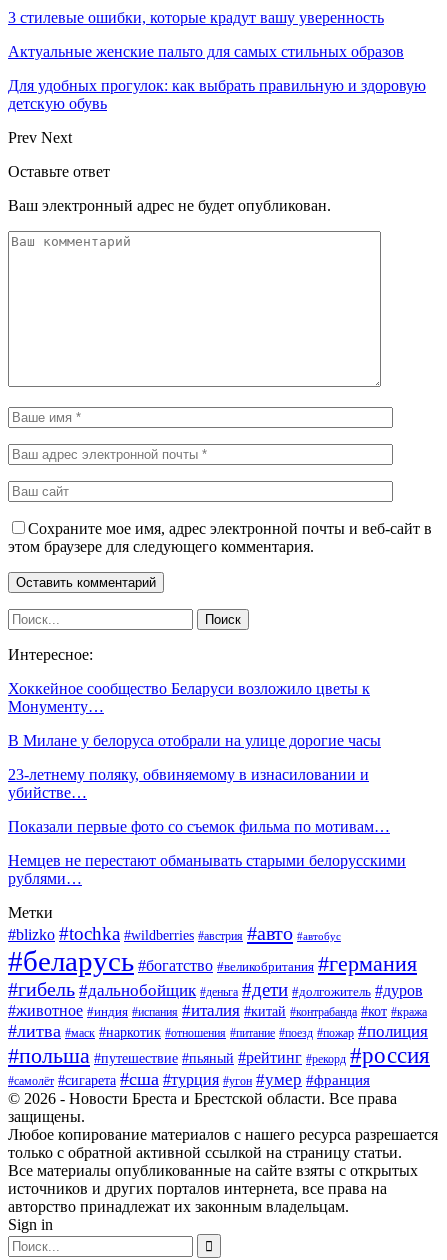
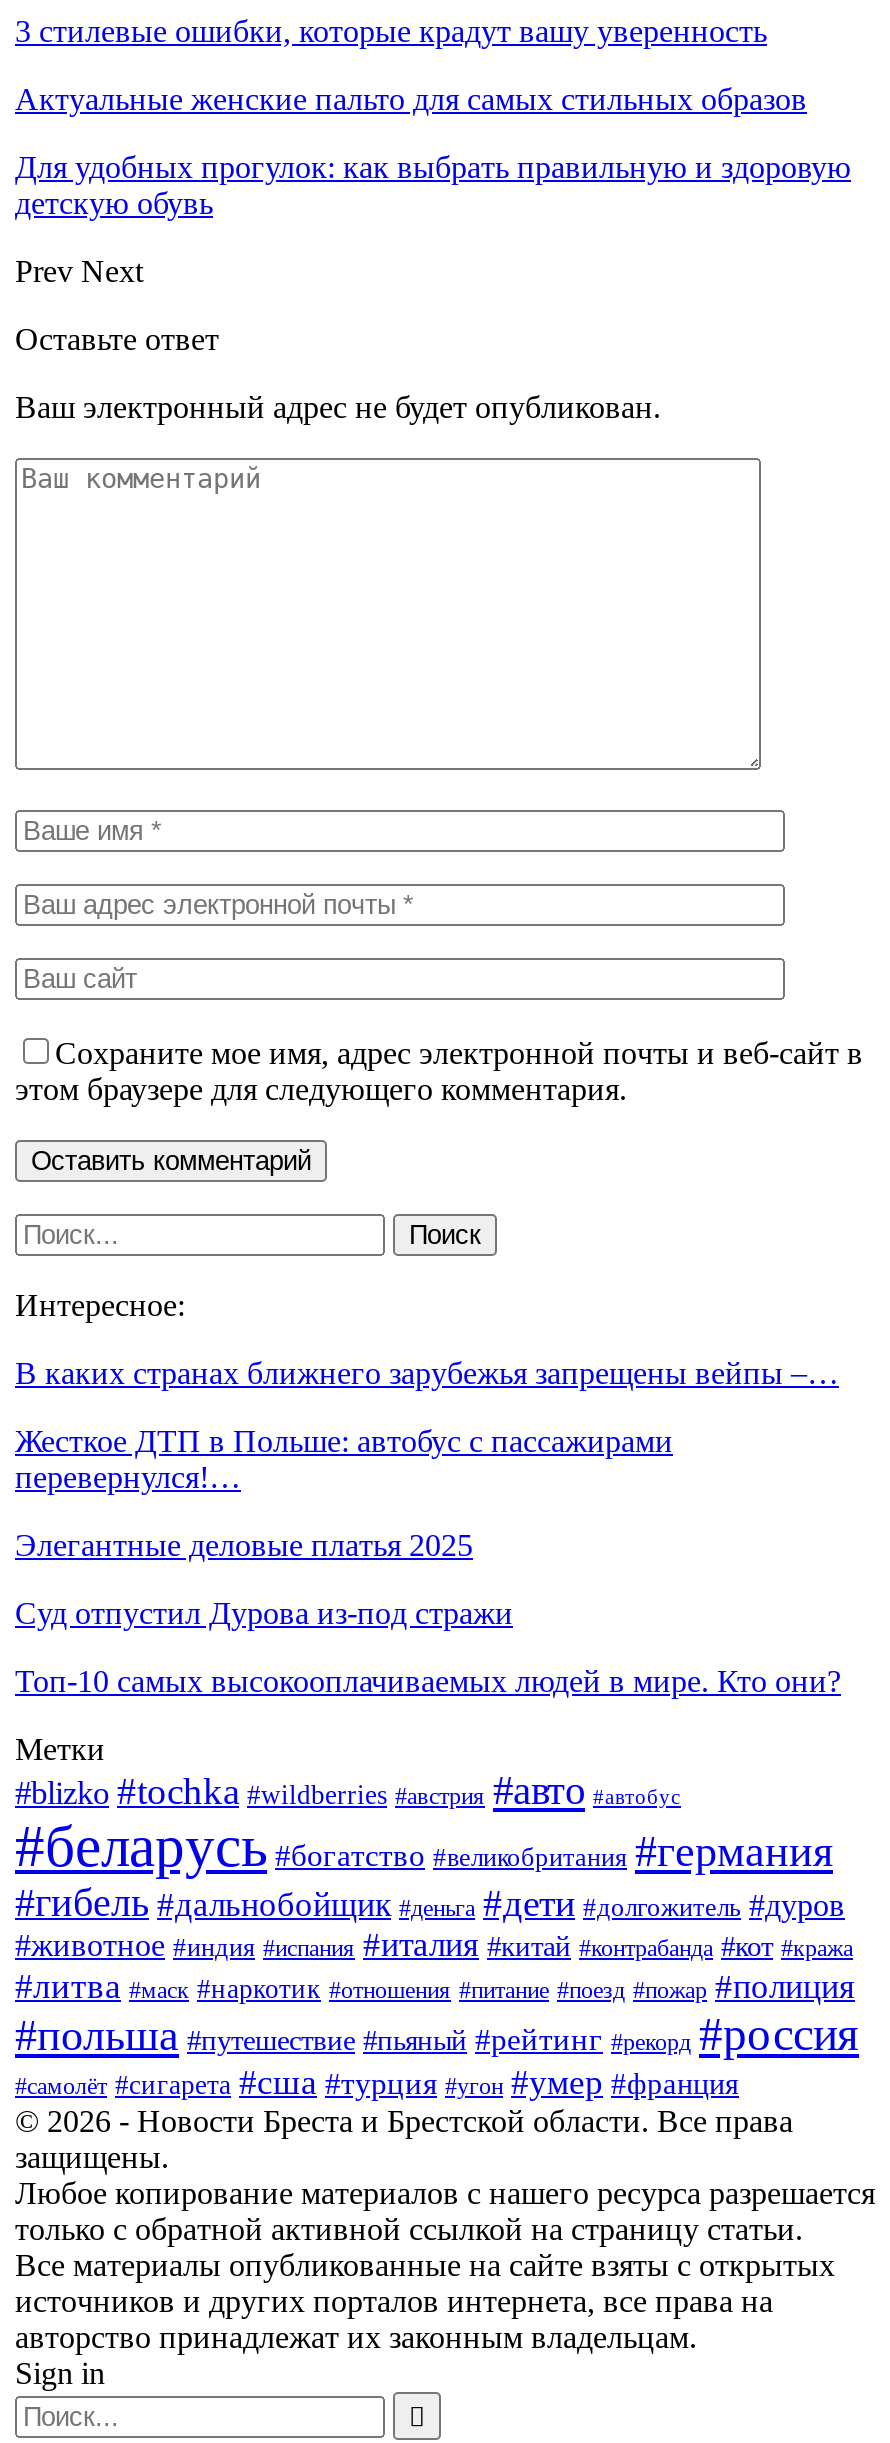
[8,680,370,715] Хоккейное сообщество Беларуси возложило цветы к | Монументу… -> [15,1356,839,1390] В каких странах ближнего зарубежья запрещены вейпы –…
[8,732,381,749] В Милане у белоруса отобрали на улице дорогие часы -> [15,1424,673,1494] Жесткое ДТП в Польше: автобус с пассажирами | перевернулся!…
[8,766,369,801] 23-летнему поляку, обвиняемому в изнасиловании и | убийстве… -> [15,1528,473,1562] Элегантные деловые платья 2025
[8,818,390,835] Показали первые фото со съемок фильма по мотивам… -> [15,1596,513,1630] Суд отпустил Дурова из-под стражи
[8,852,406,887] Немцев не перестают обманывать старыми белорусскими | рублями… -> [15,1664,841,1698] Топ-10 самых высокооплачиваемых людей в мире. Кто они?

